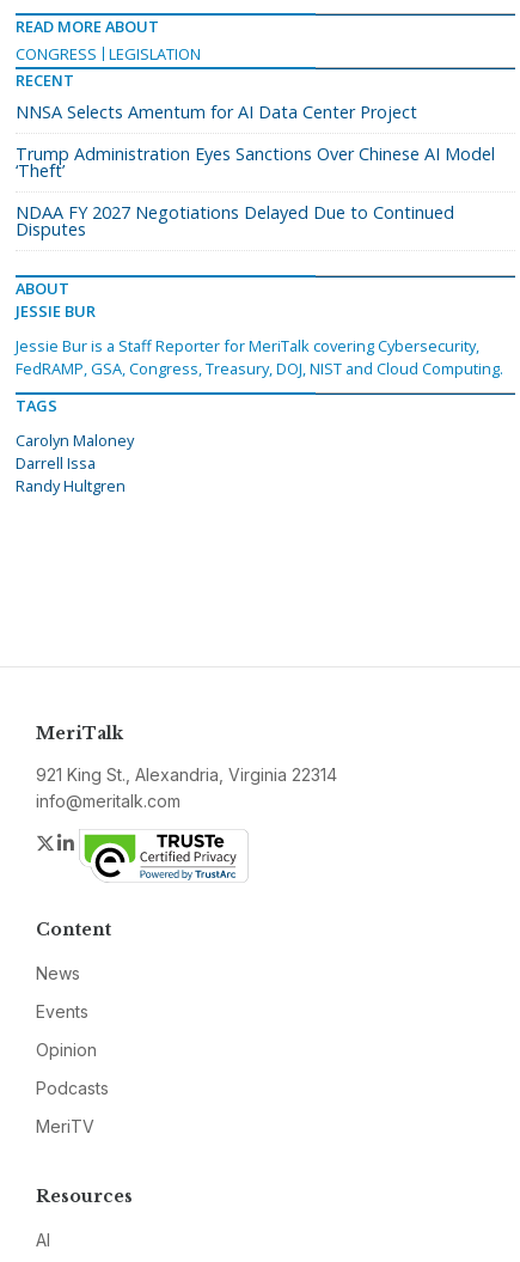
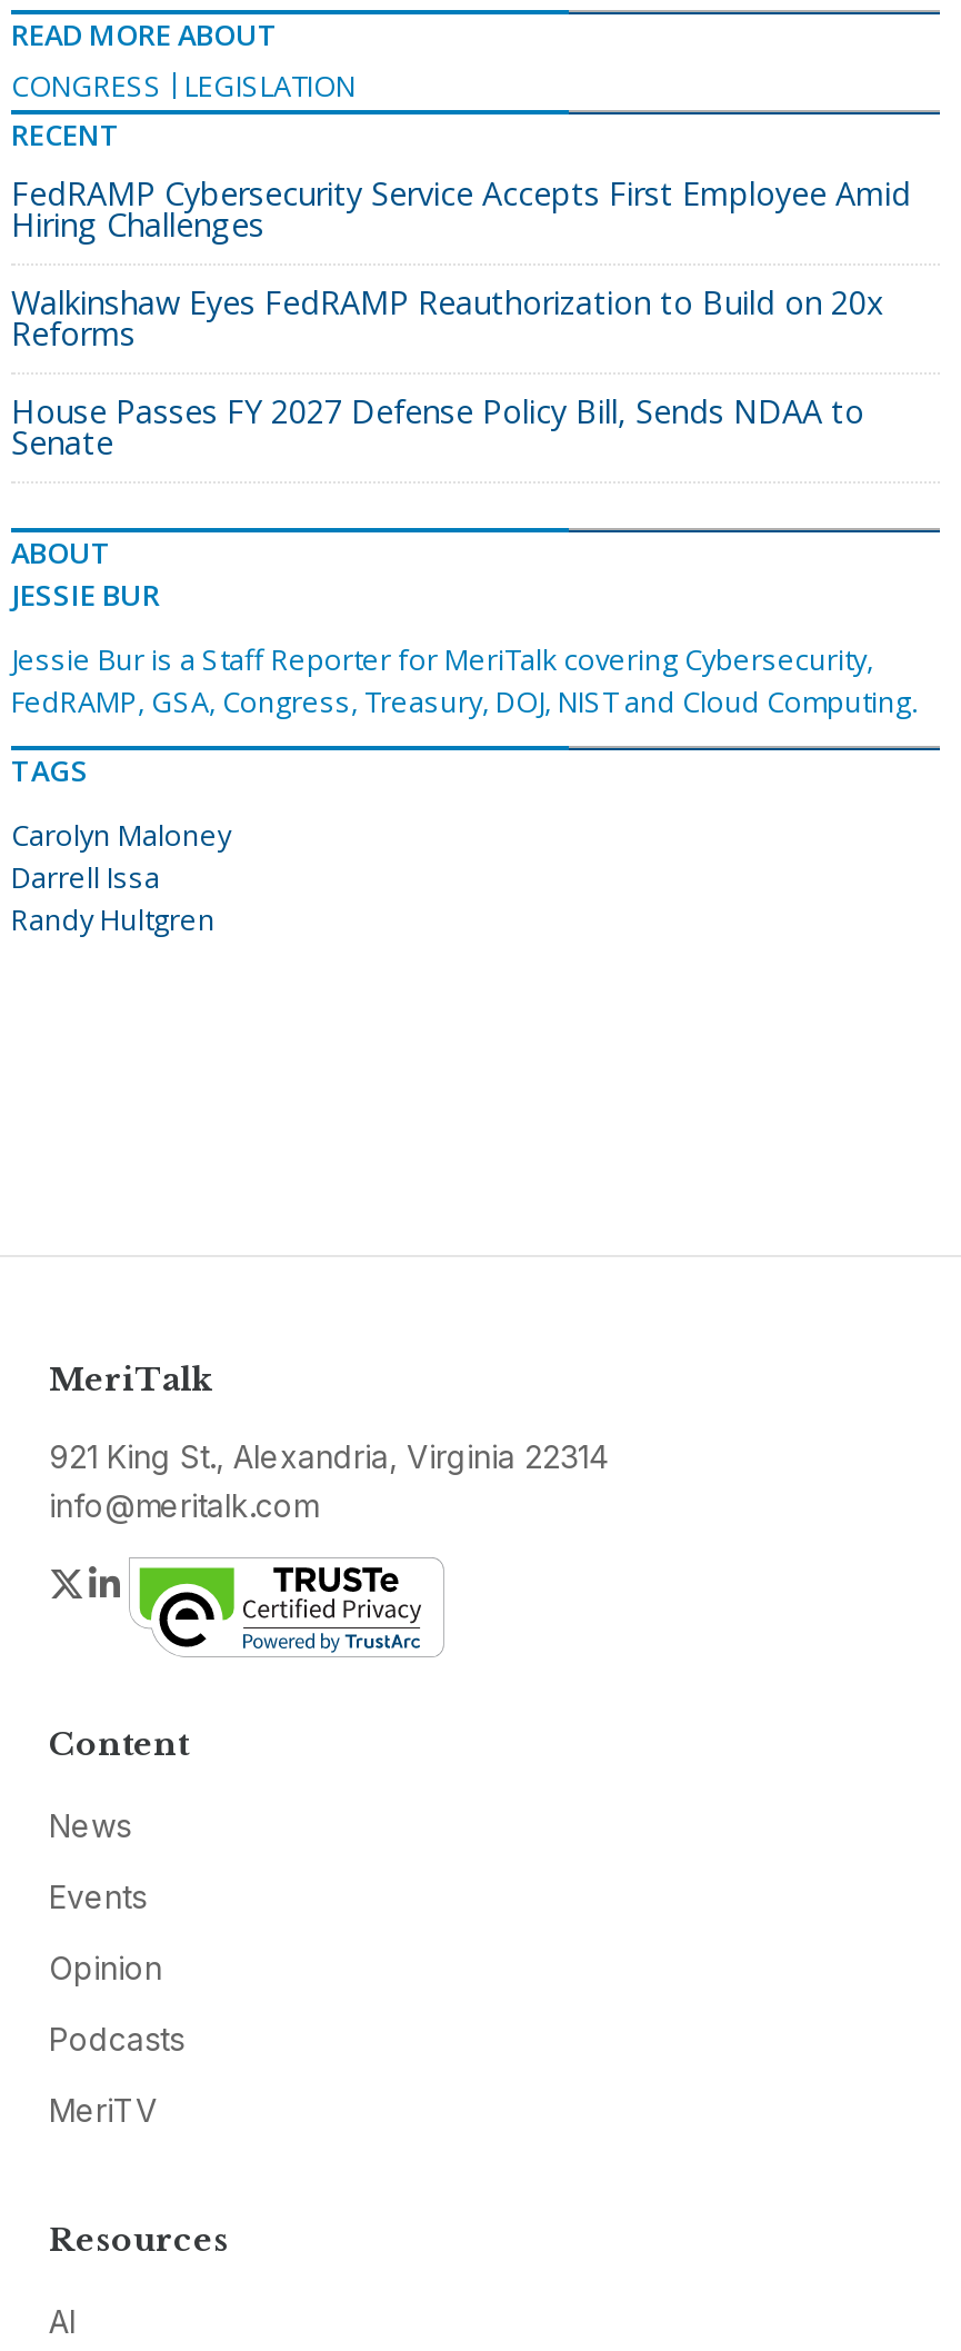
[16,101,417,123] NNSA Selects Amentum for AI Data Center Project -> [11,173,911,246] FedRAMP Cybersecurity Service Accepts First Employee Amid | Hiring Challenges
[16,142,495,182] Trump Administration Eyes Sanctions Over Chinese AI Model | ‘Theft’ -> [11,281,884,355] Walkinshaw Eyes FedRAMP Reauthorization to Build on 20x | Reforms
[16,201,454,241] NDAA FY 2027 Negotiations Delayed Due to Continued | Disputes -> [11,390,864,464] House Passes FY 2027 Defense Policy Bill, Sends NDAA to | Senate

